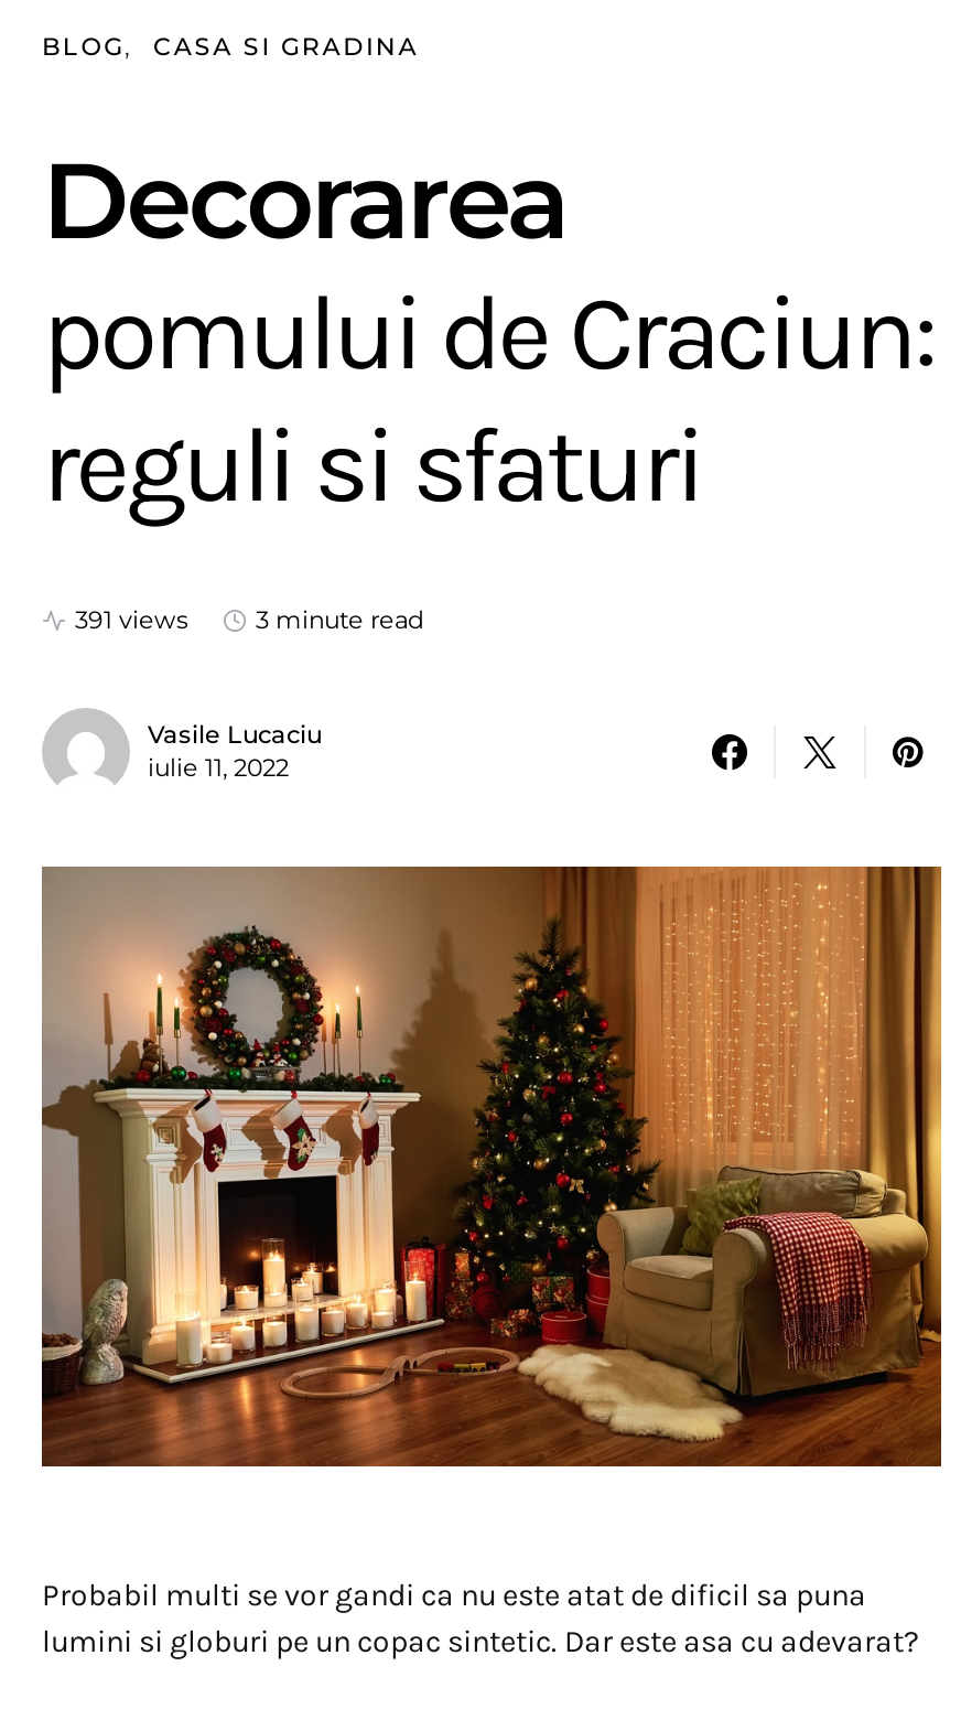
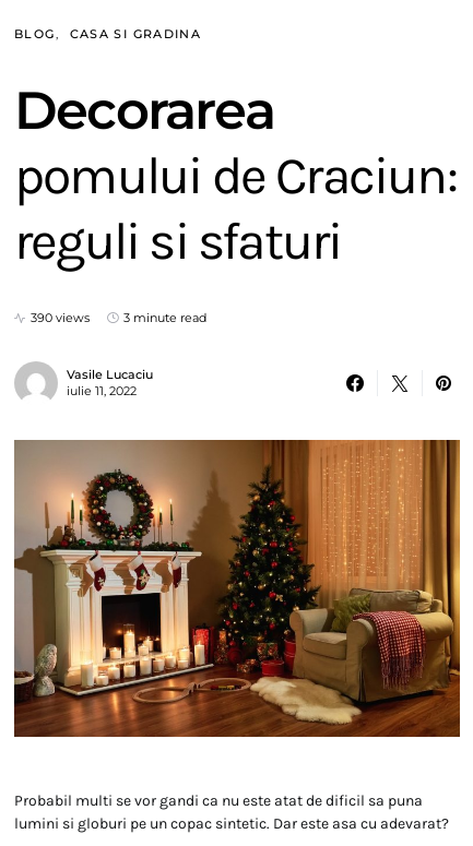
[75,604,187,635] 391 views -> [31,310,90,325] 390 views

